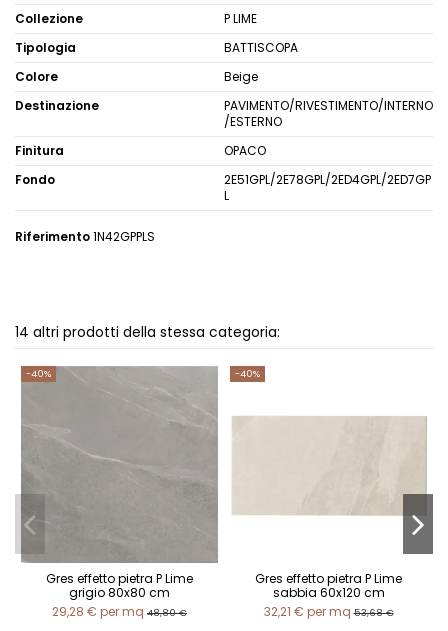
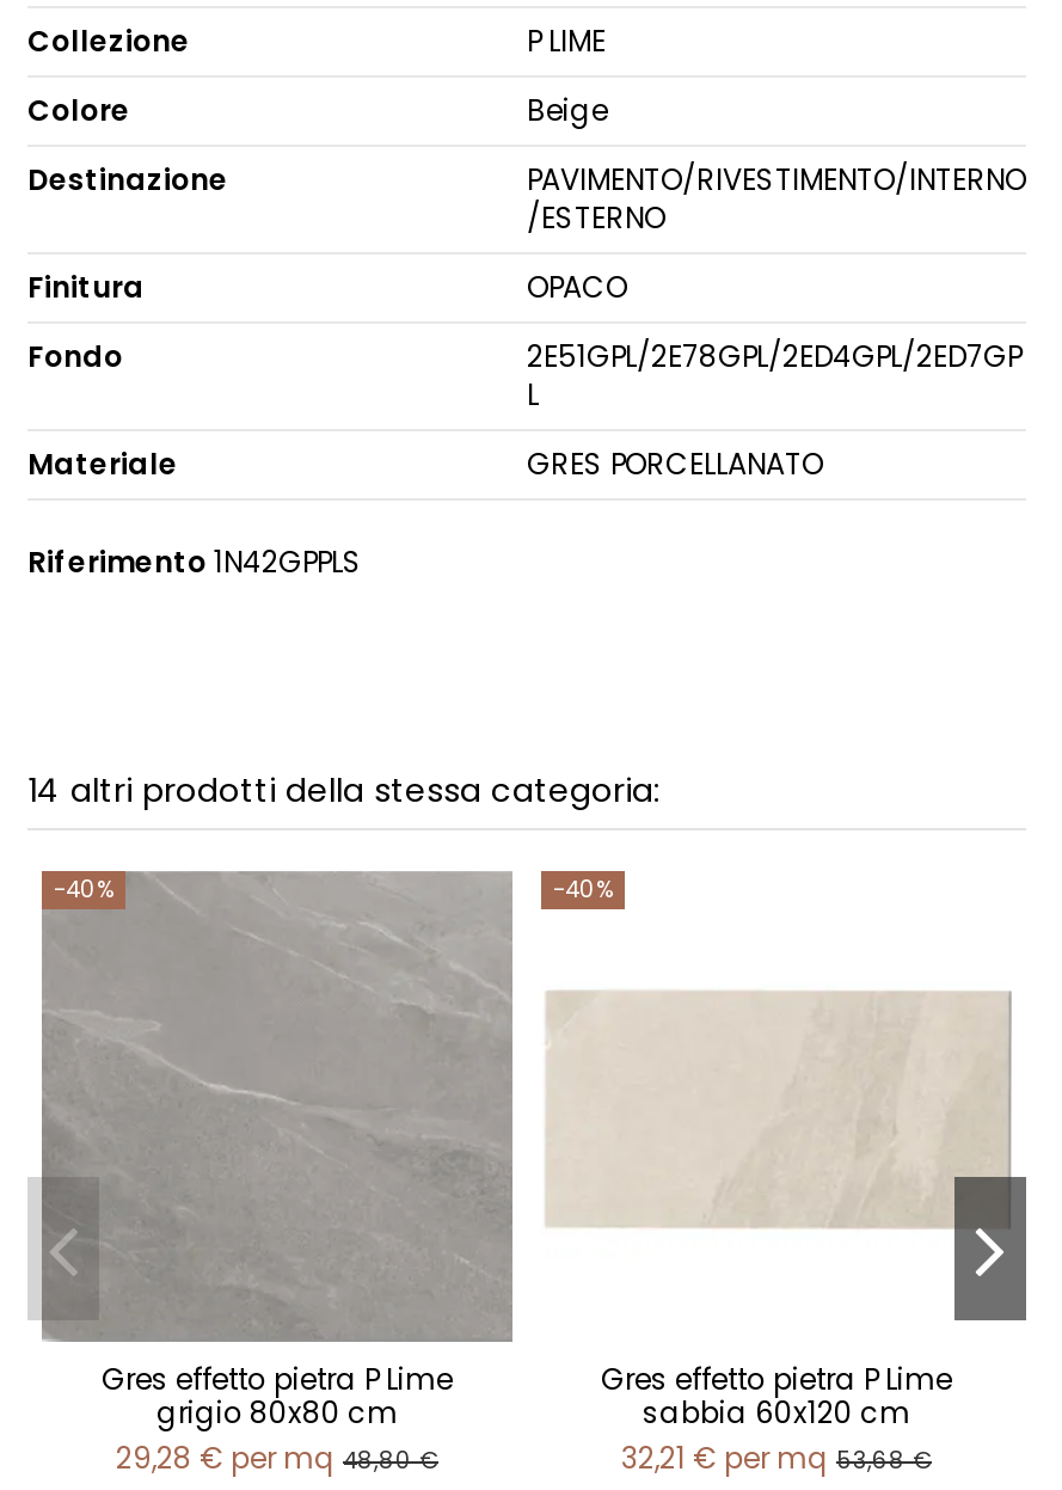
[15,39,298,56] Tipologia | BATTISCOPA -> none
moved [15,68,433,204] -> [27,89,1026,414]: Colore | Beige | Destinazione | ... | 2E51GPL/2E78GPL/2ED4GPL/2ED7GP | L
none -> [27,443,823,484] Materiale | GRES PORCELLANATO

